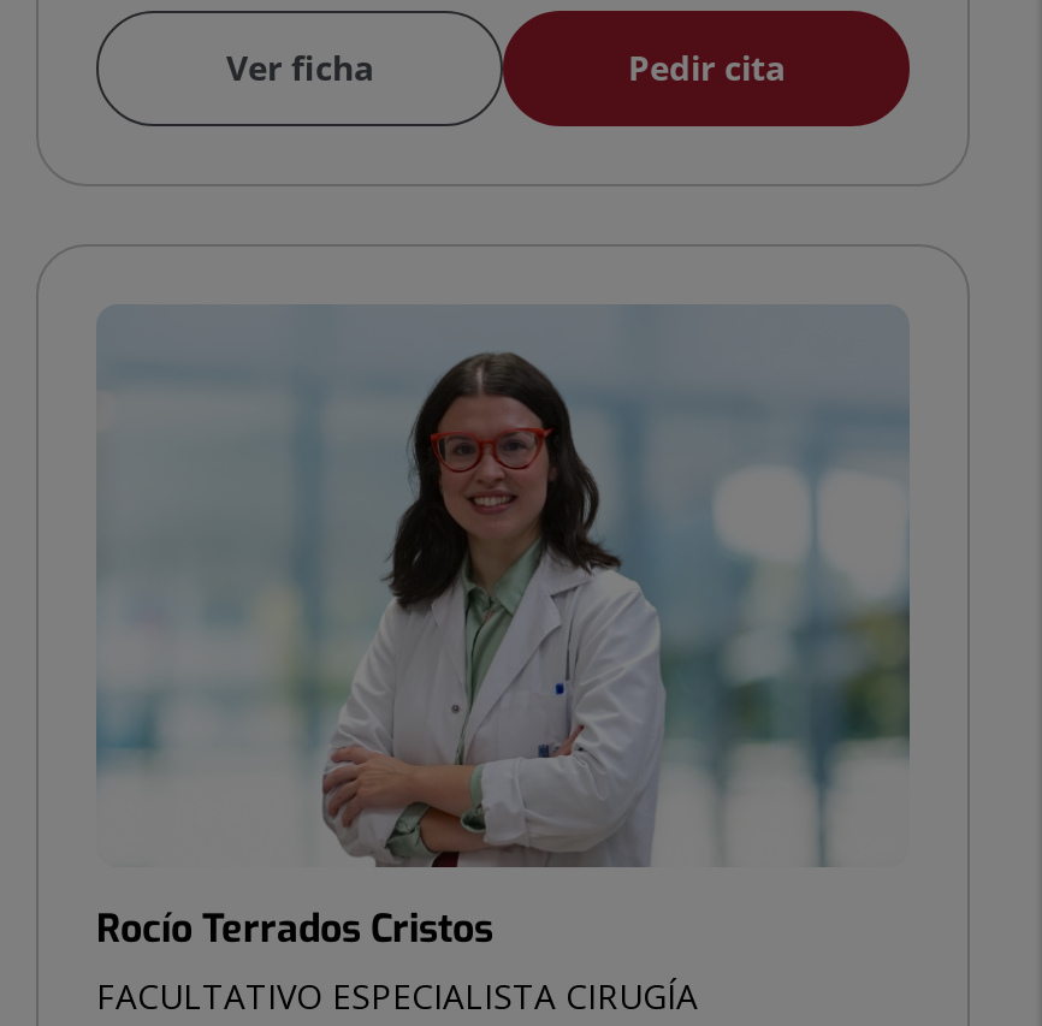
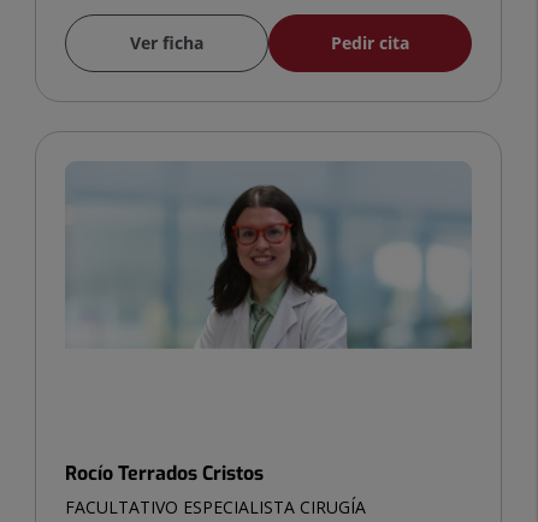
[94,677,912,870] [image] -> none

